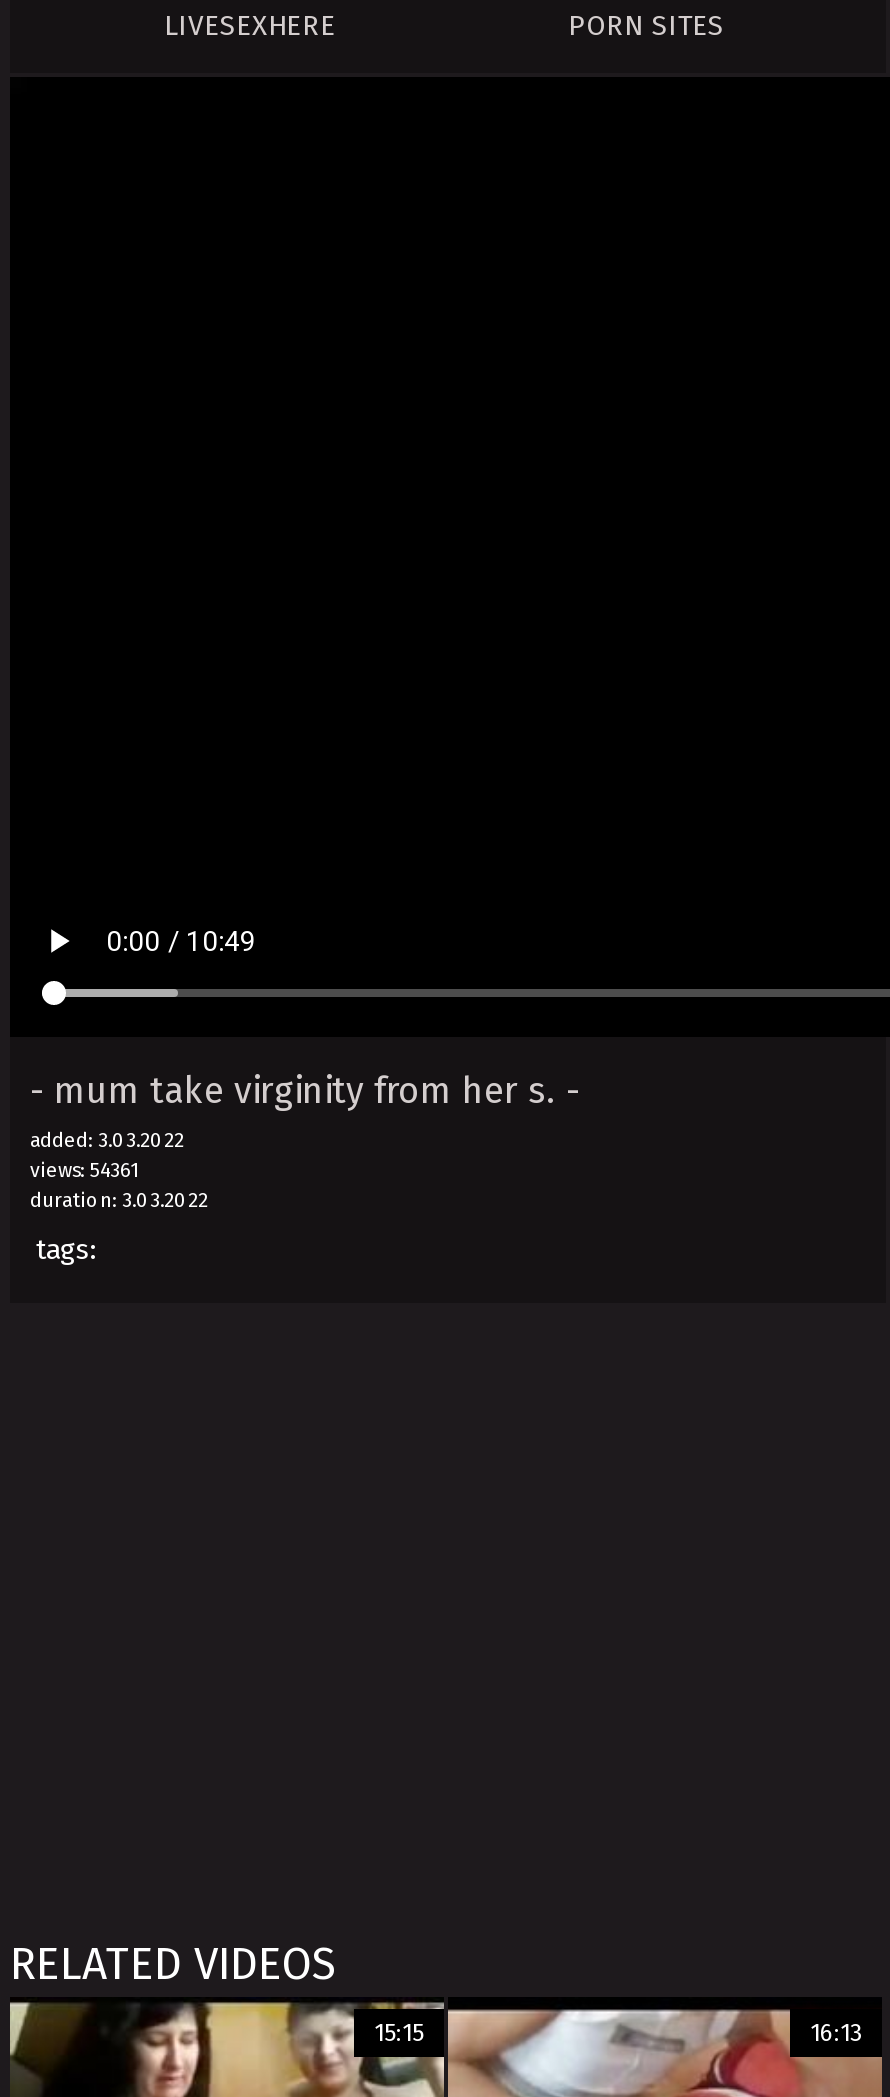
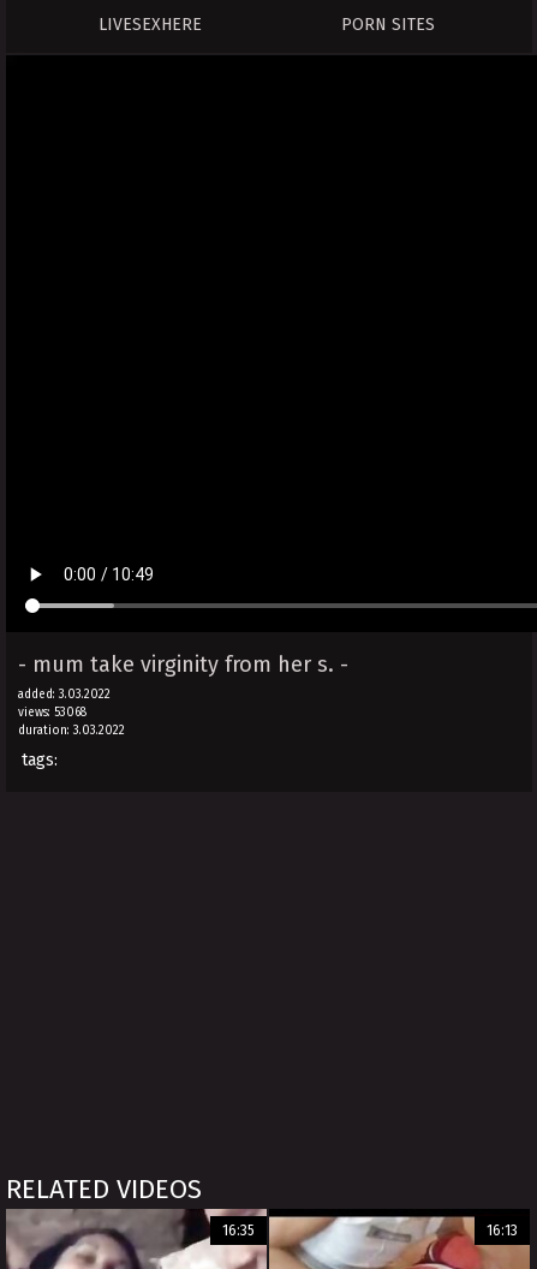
[30,1159,138,1183] views: 54361 -> [18,705,86,720] views: 53068
[374,2019,424,2047] 15:15 -> [222,1222,255,1239] 16:35

